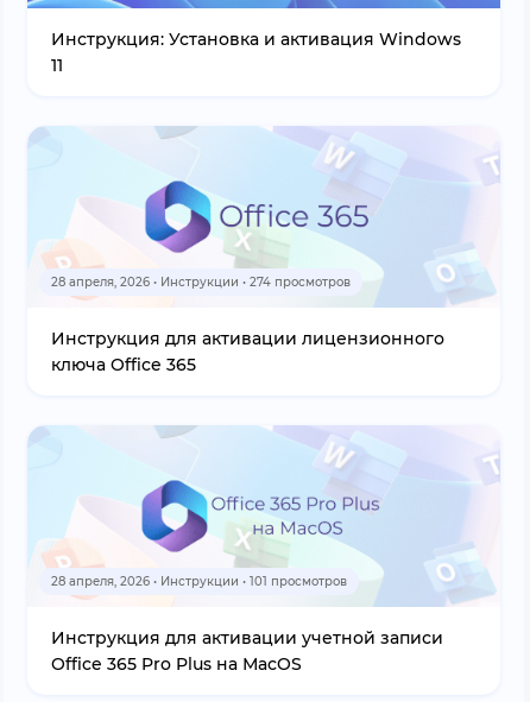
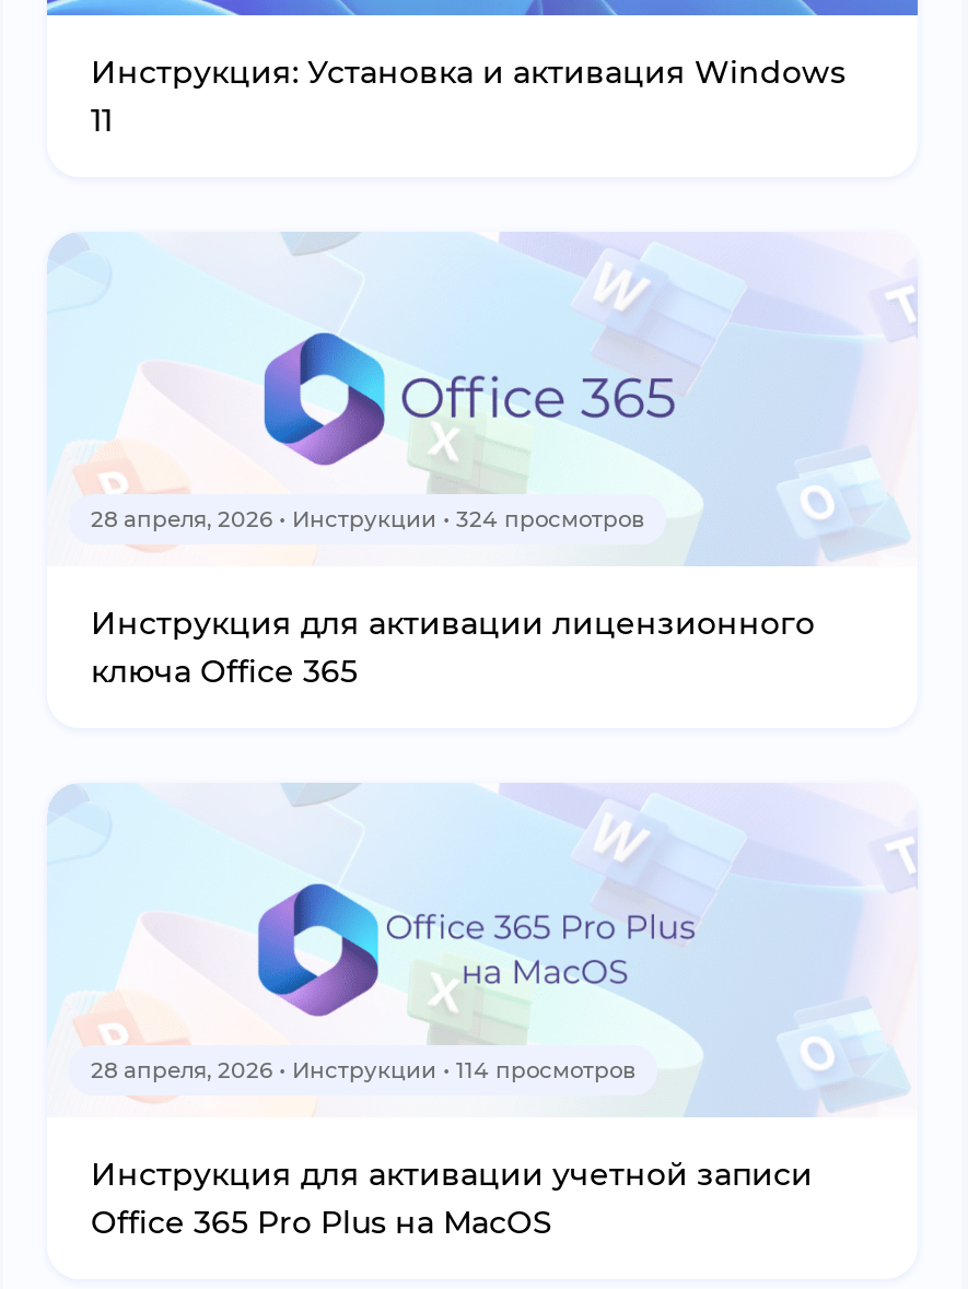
[51,274,351,290] 28 апреля, 2026 • Инструкции • 274 просмотров -> [91,505,644,534] 28 апреля, 2026 • Инструкции • 324 просмотров
[51,574,347,589] 28 апреля, 2026 • Инструкции • 101 просмотров -> [91,1056,635,1085] 28 апреля, 2026 • Инструкции • 114 просмотров

